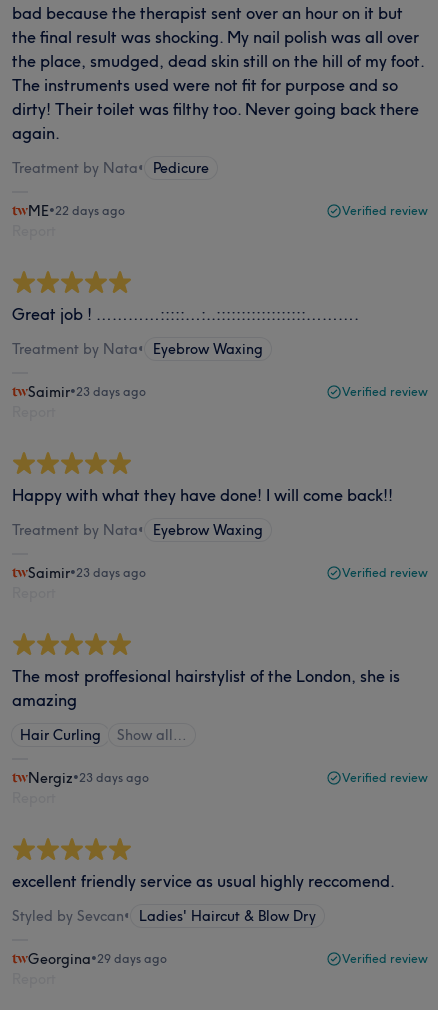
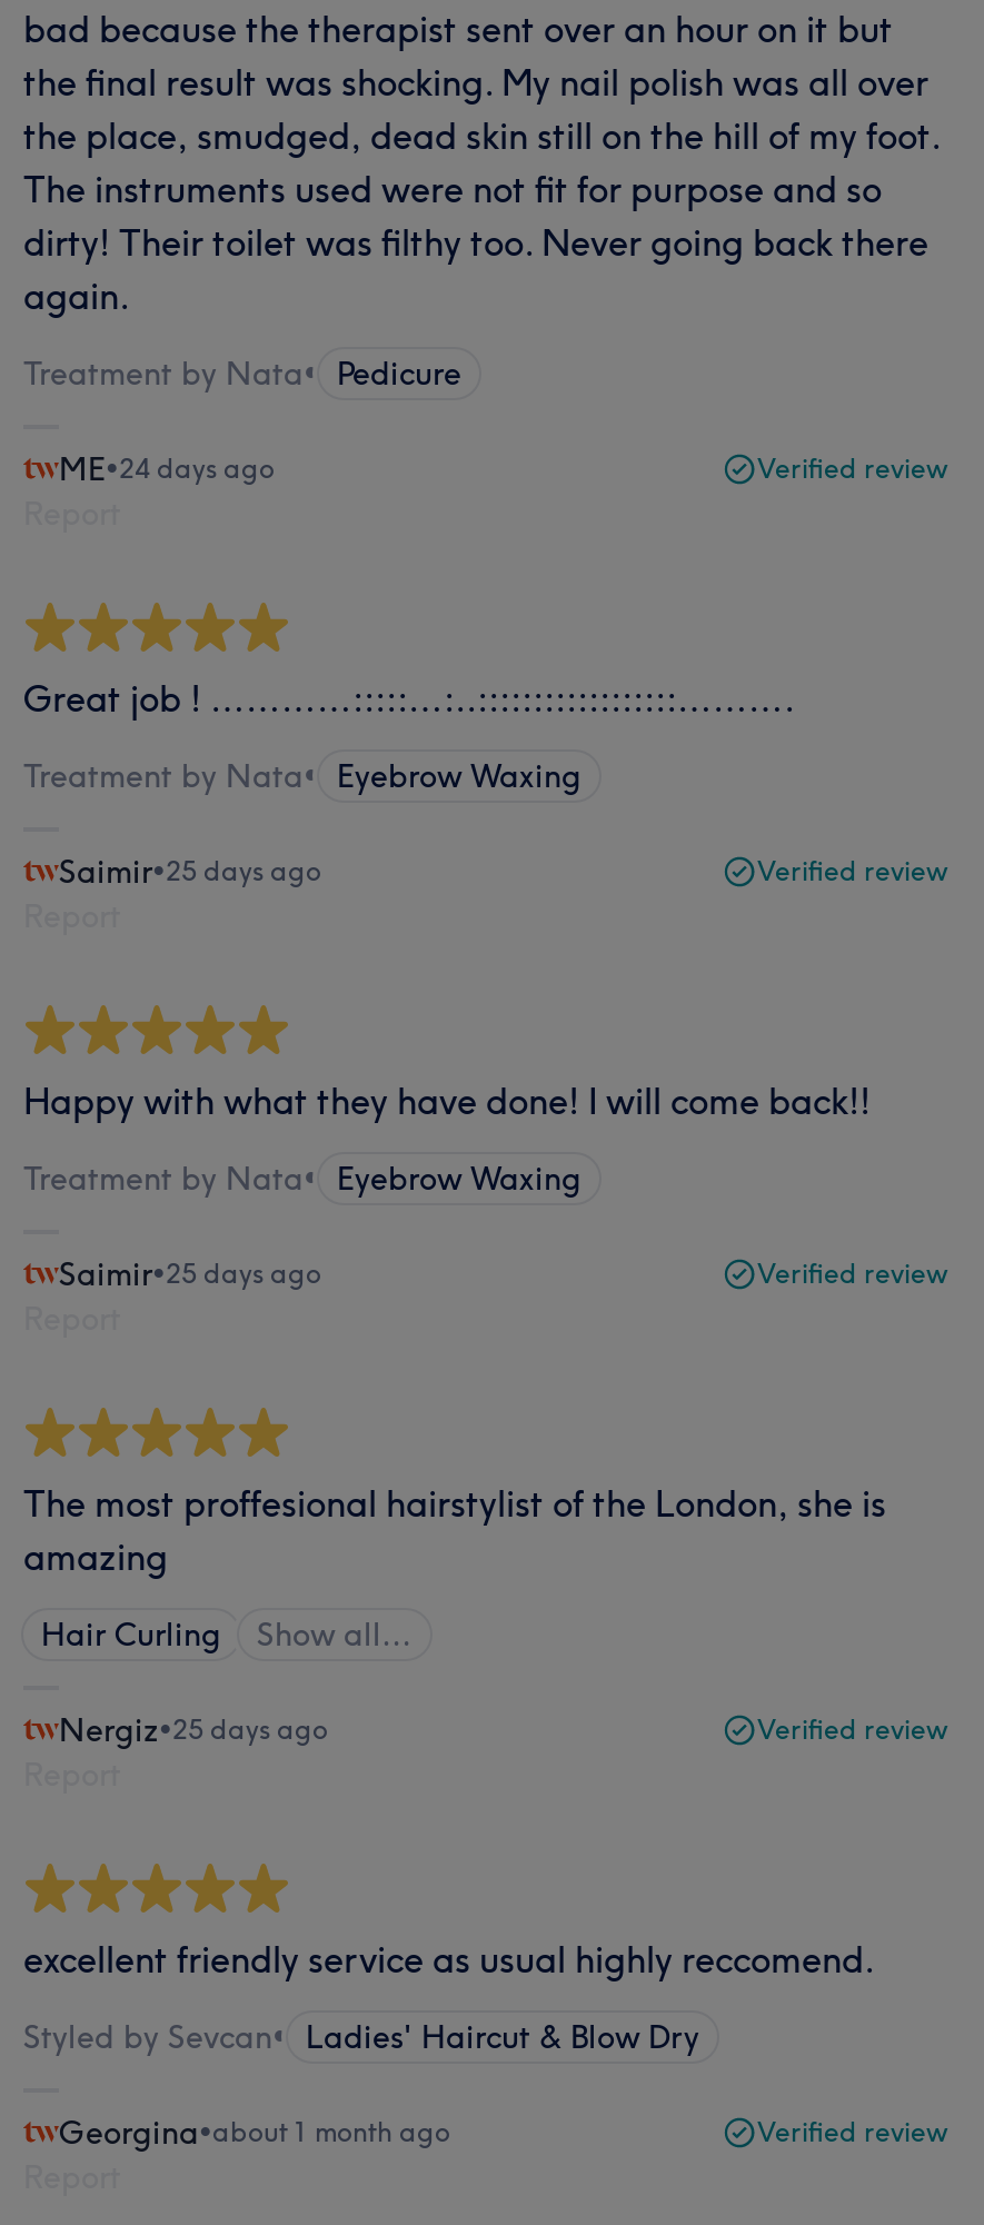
[28,202,125,220] ME•22 days ago -> [59,449,275,489] ME•24 days ago
[28,383,146,401] Saimir•23 days ago -> [59,852,321,892] Saimir•25 days ago
[28,564,146,582] Saimir•23 days ago -> [59,1254,321,1294] Saimir•25 days ago
[28,769,149,787] Nergiz•23 days ago -> [59,1710,328,1750] Nergiz•25 days ago
[28,950,167,968] Georgina•29 days ago -> [59,2113,450,2153] Georgina•about 1 month ago

